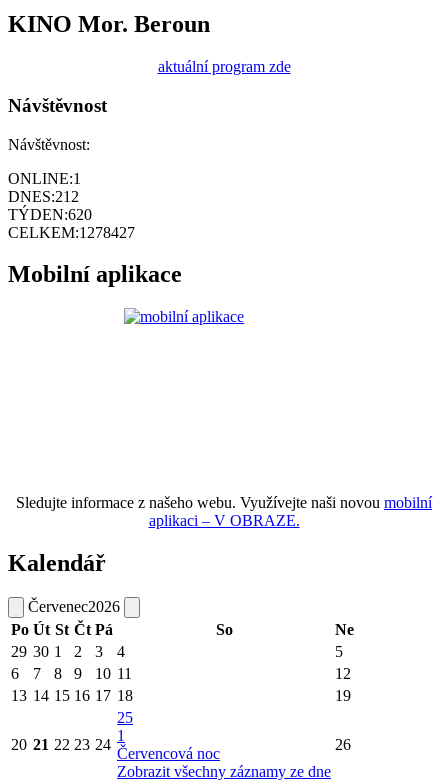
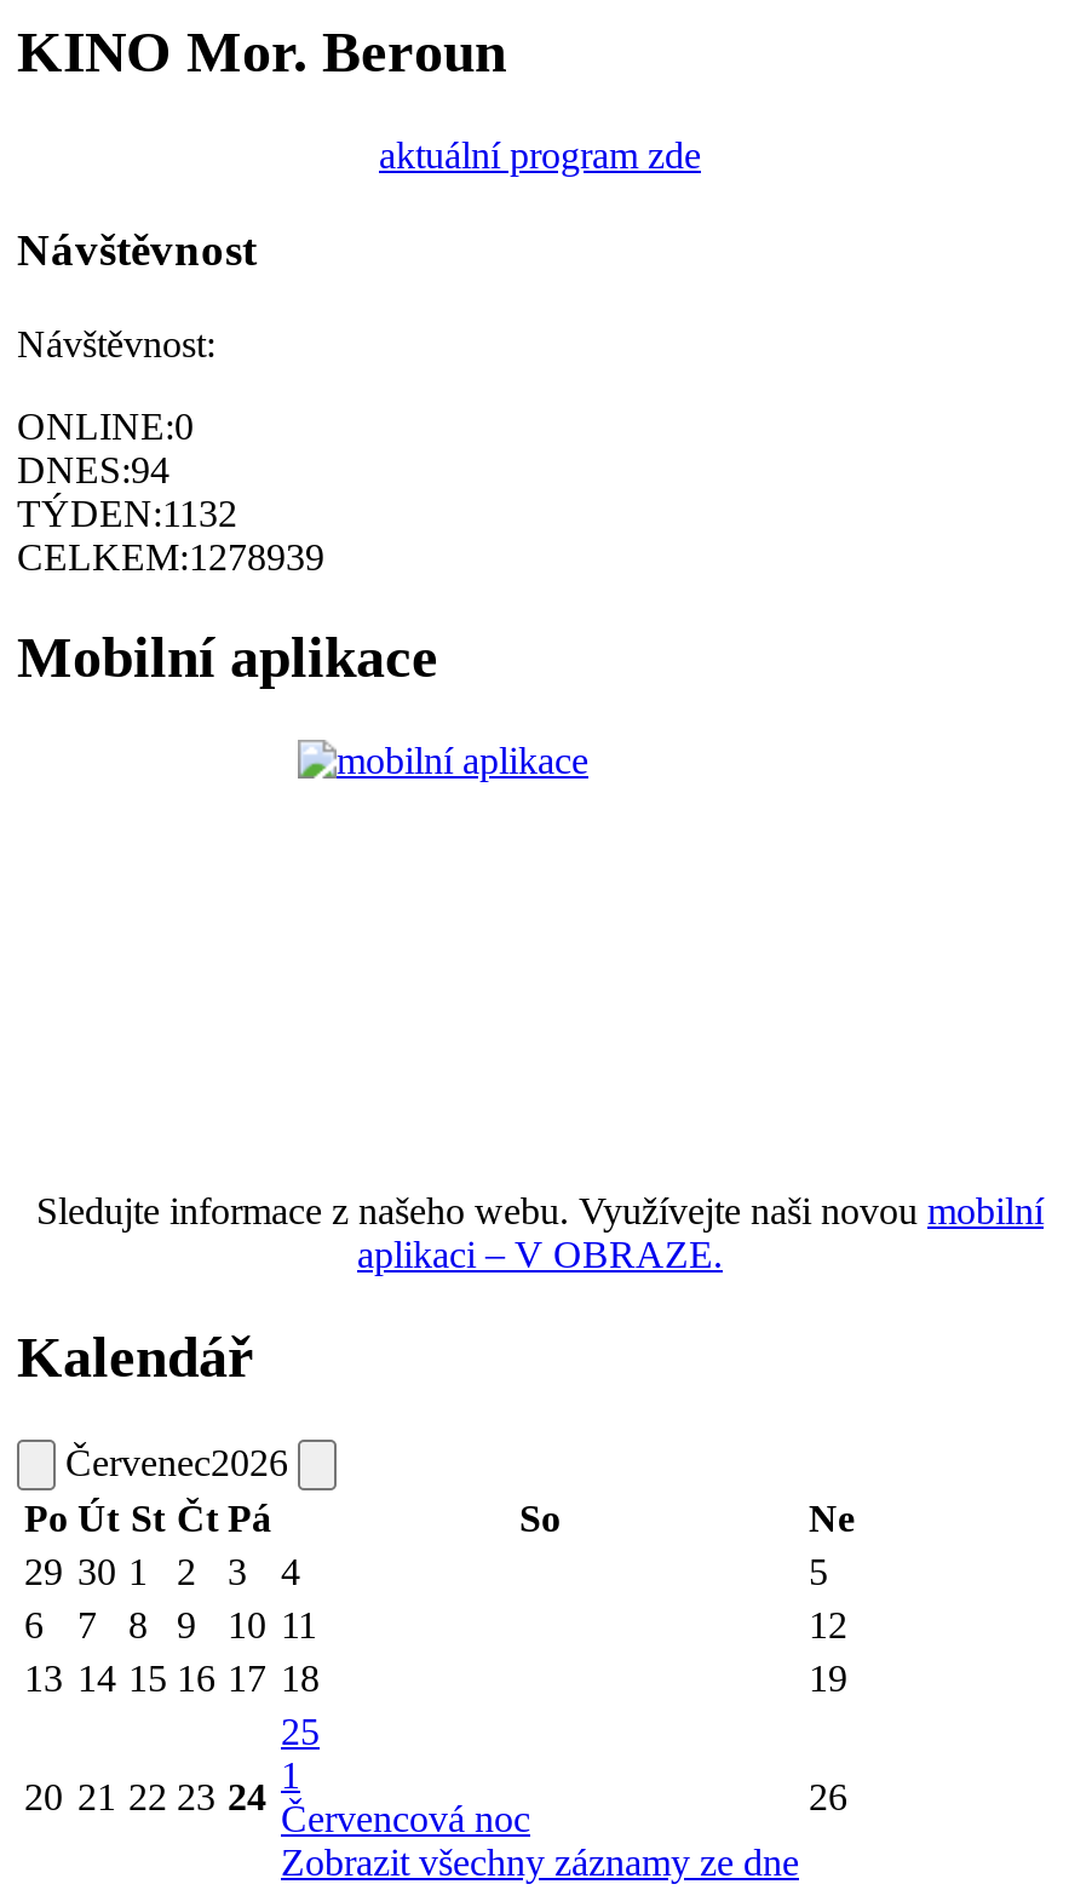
[8,170,81,187] ONLINE:1 -> [17,405,194,446] ONLINE:0
[8,188,79,205] DNES:212 -> [17,448,169,489] DNES:94
[8,206,92,223] TÝDEN:620 -> [17,492,237,533] TÝDEN:1132
[8,224,135,241] CELKEM:1278427 -> [17,535,324,577] CELKEM:1278939

